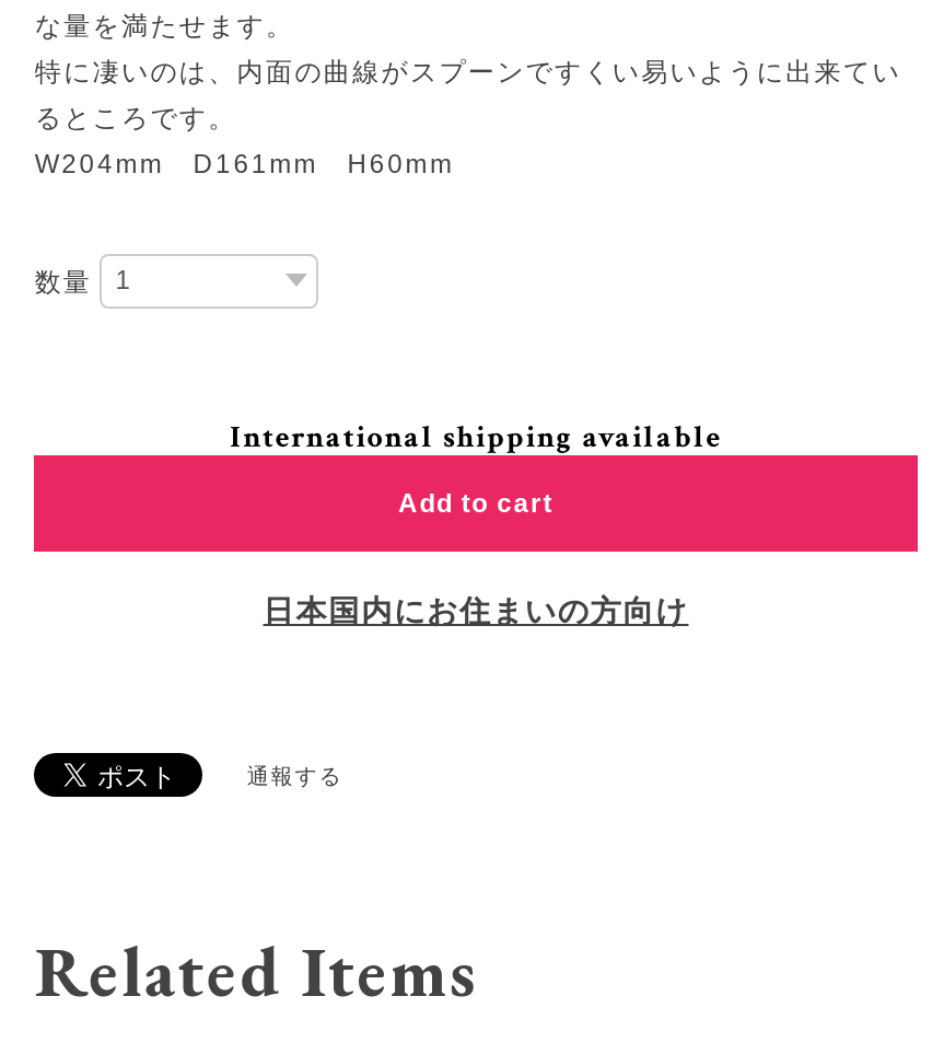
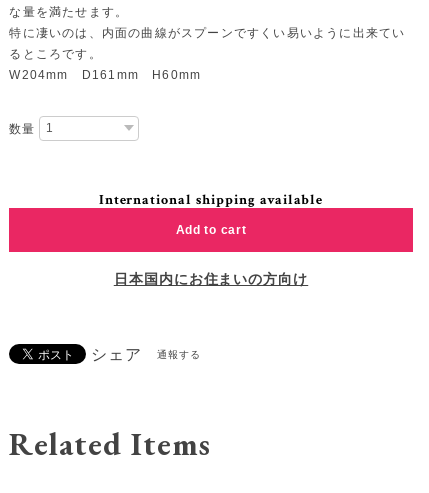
none -> [91,345,142,366] シェア

